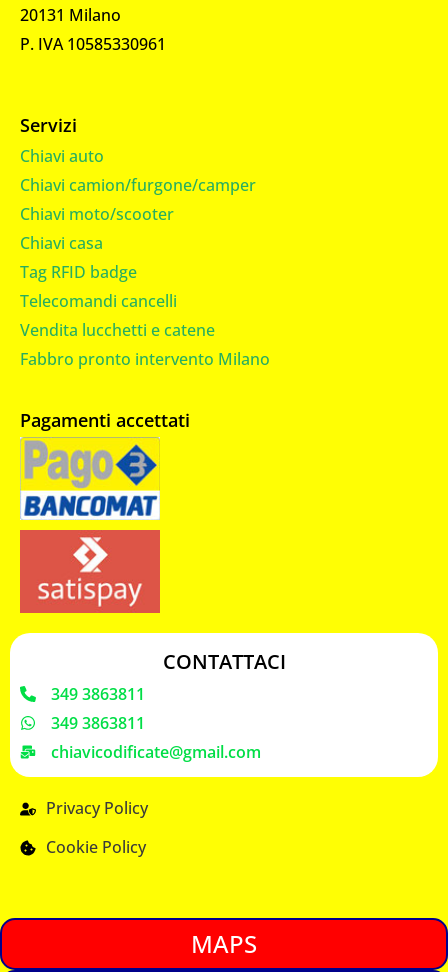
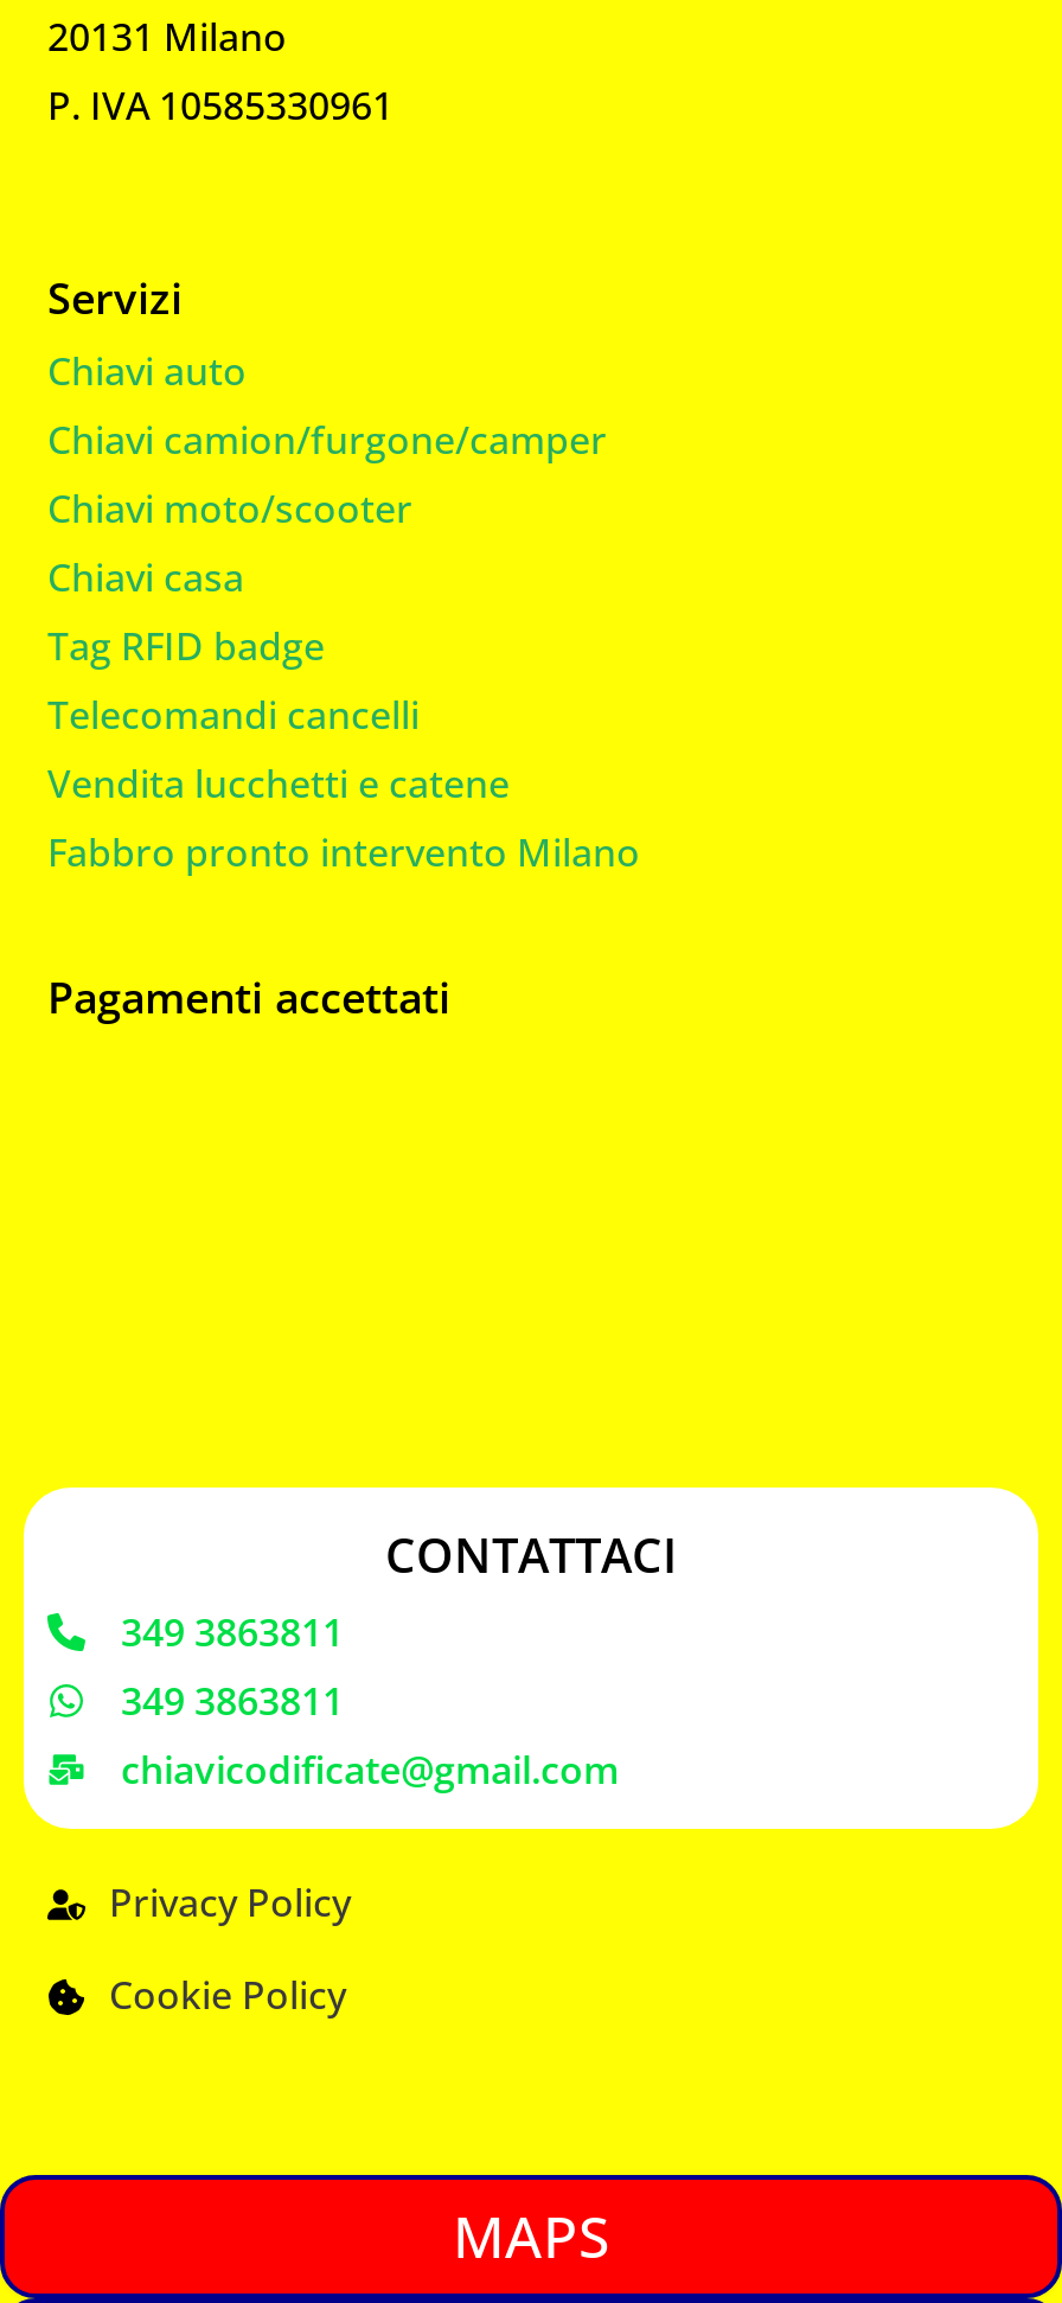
[19,436,161,521] [image] -> none
[19,529,161,614] [image] -> none

